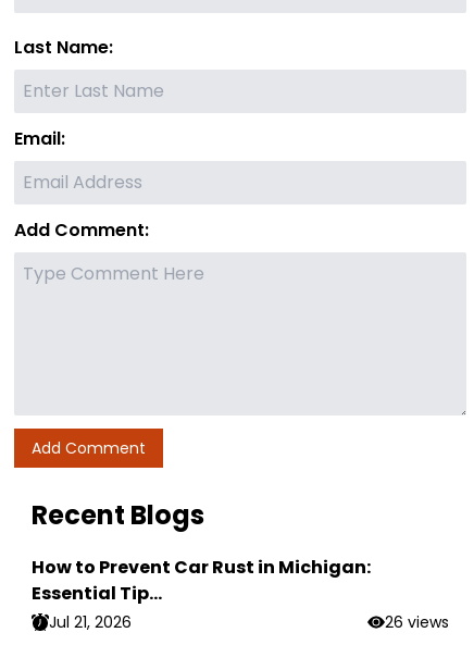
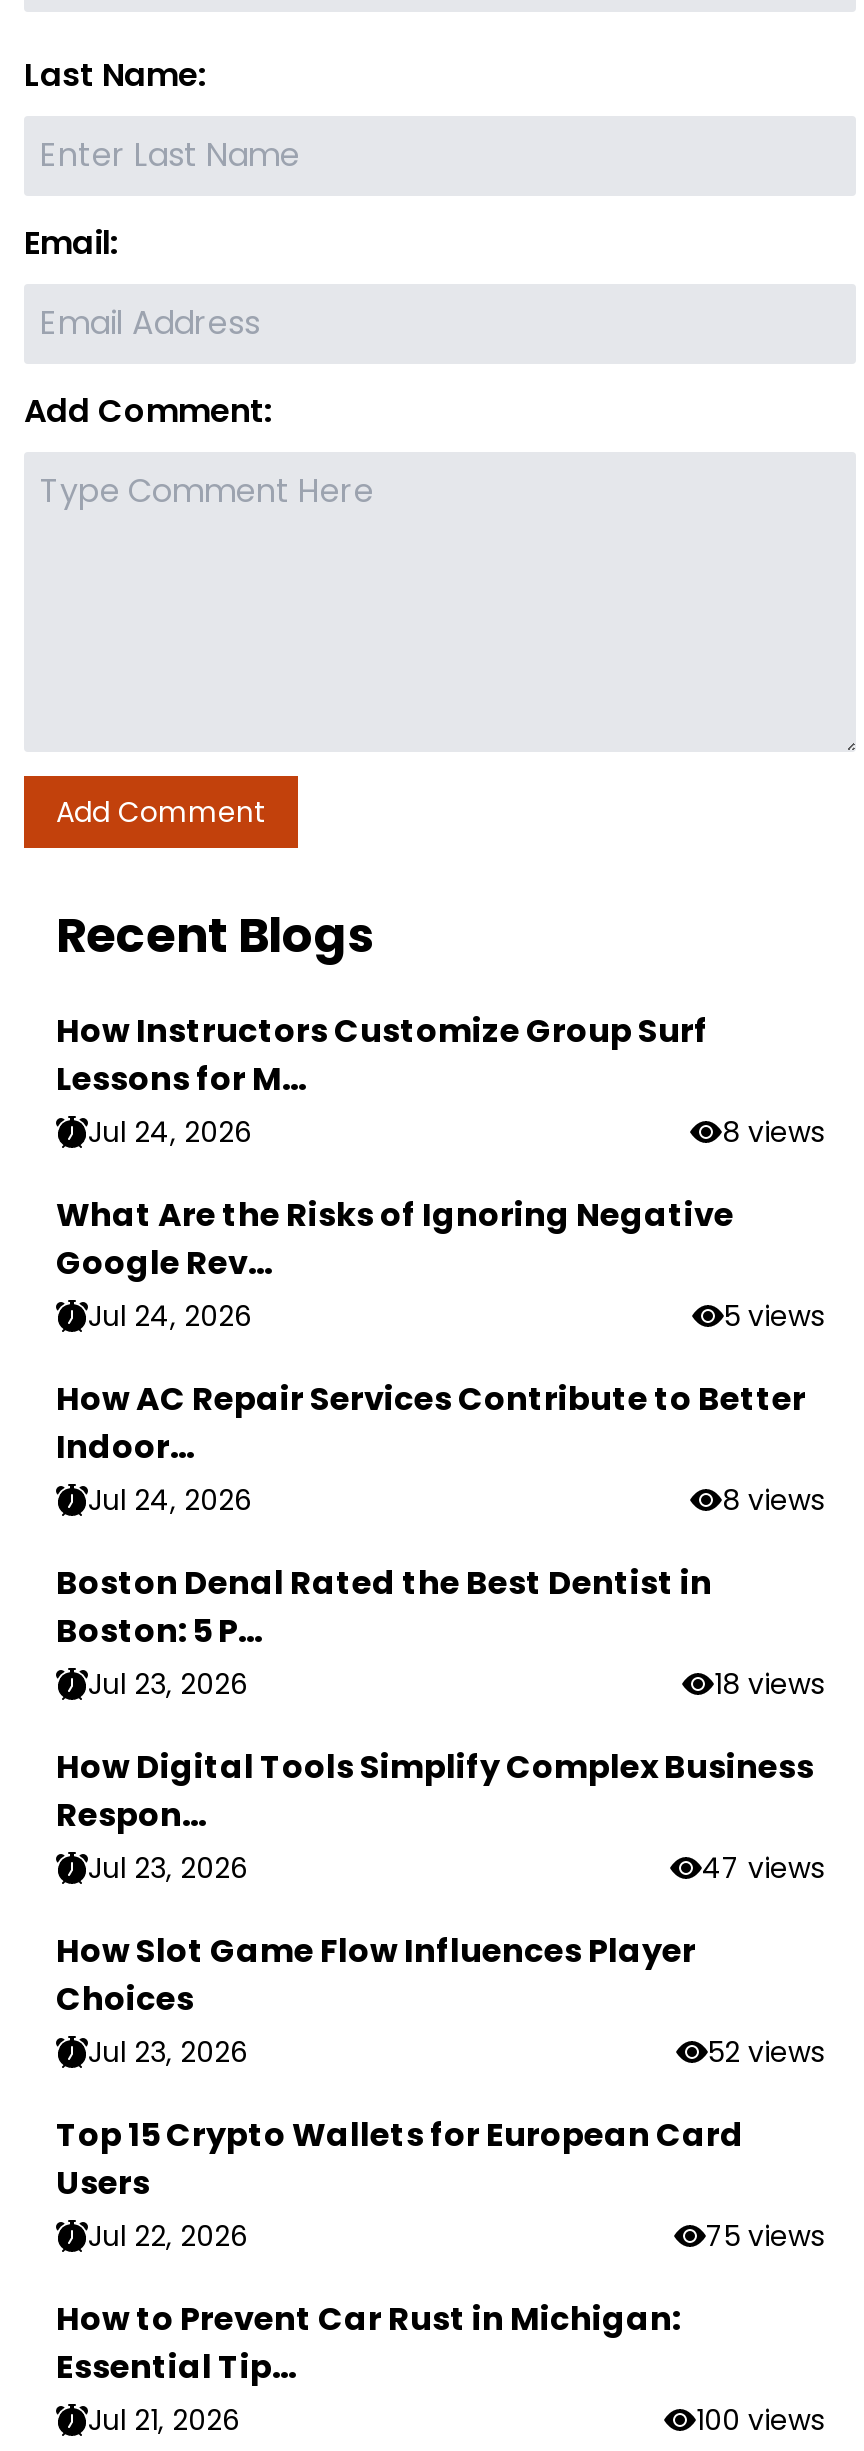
none -> [56,1008,824,2256] How Instructors Customize Group Surf | Lessons for M... | Jul 24, 2026 | 8 views | What Are the Risks of Ignoring Negative | Google Rev... | Jul 24, 2026 | 5 views | How AC Repair Services Contribute to Better | Indoor... | Jul 24, 2026 | 8 views | Boston Denal Rated the Best Dentist in | Boston: 5 P... | Jul 23, 2026 | 18 views | How Digital Tools Simplify Complex Business | Respon... | Jul 23, 2026 | 47 views | How Slot Game Flow Influences Player | Choices | Jul 23, 2026 | 52 views | Top 15 Crypto Wallets for European Card | Users | Jul 22, 2026 | 75 views
[385,611,449,633] 26 views -> [696,2400,824,2440] 100 views

